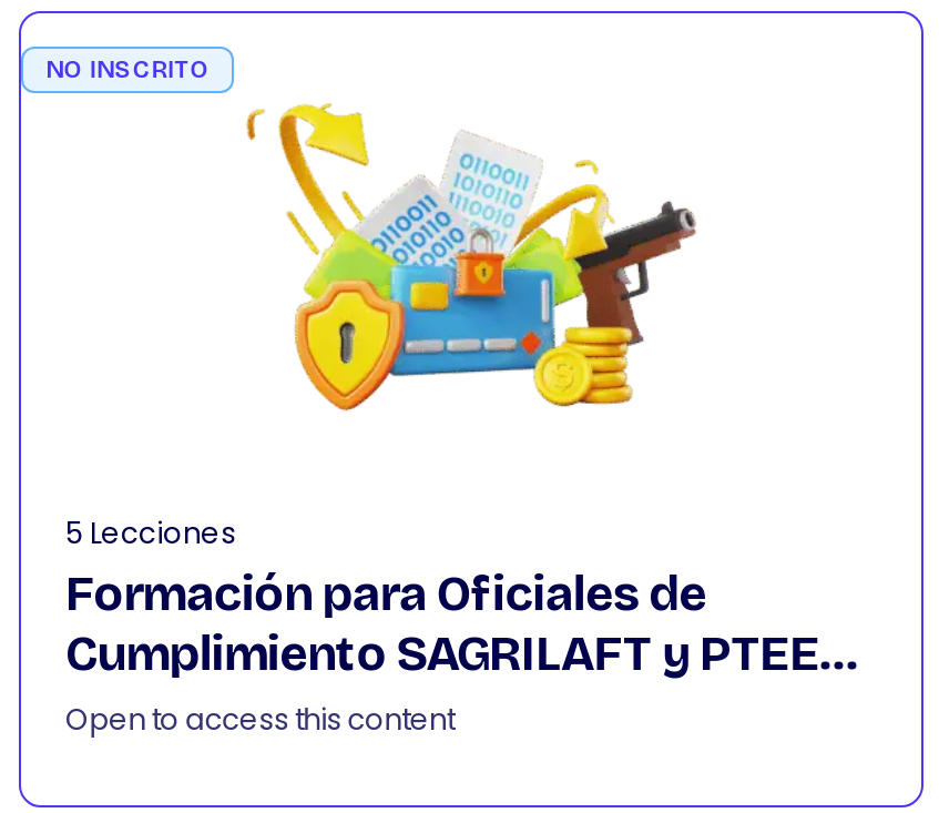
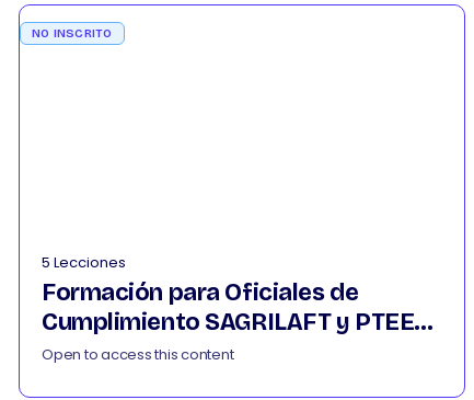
[245,102,697,413] [image] -> none

